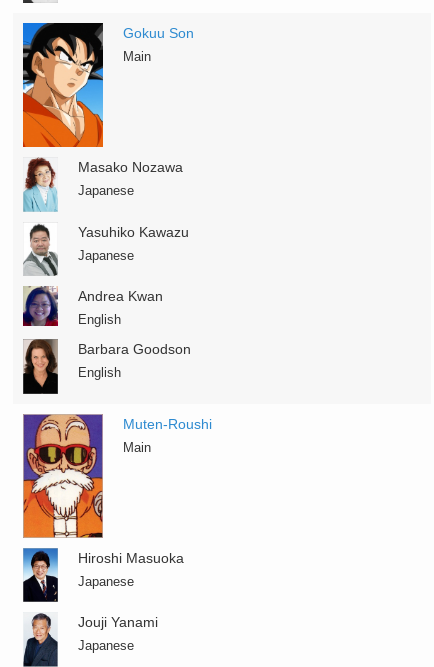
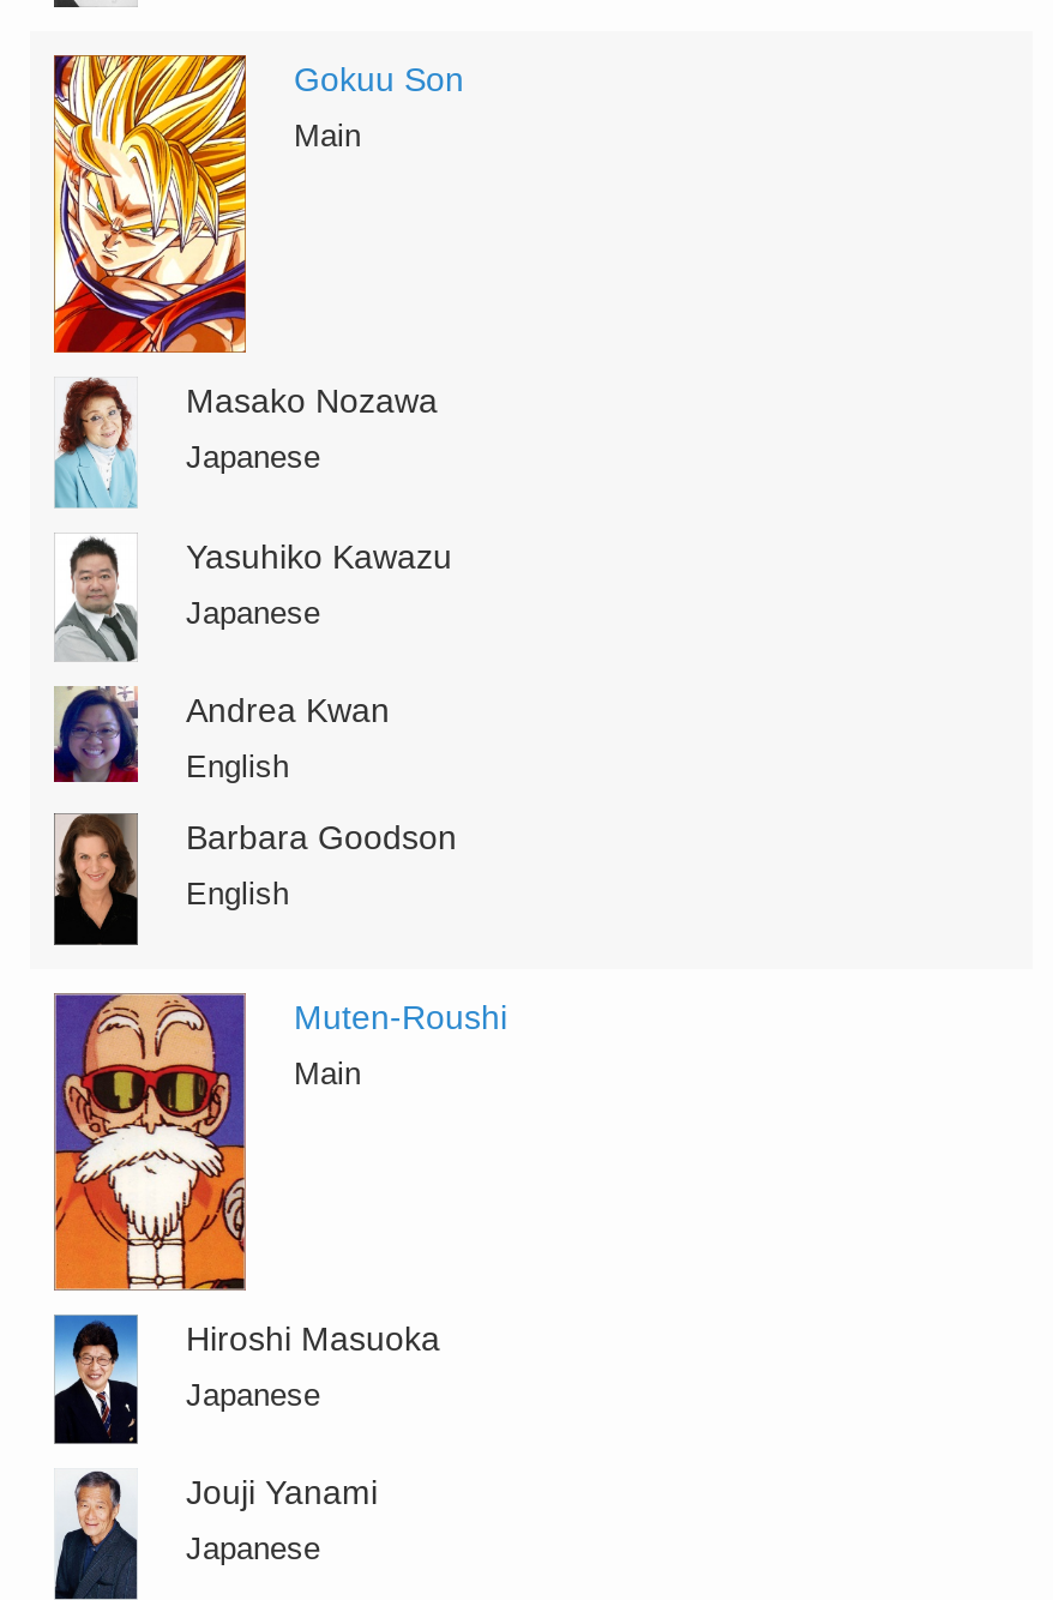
[22,22,104,148] [image] -> [52,53,248,355] [image]

